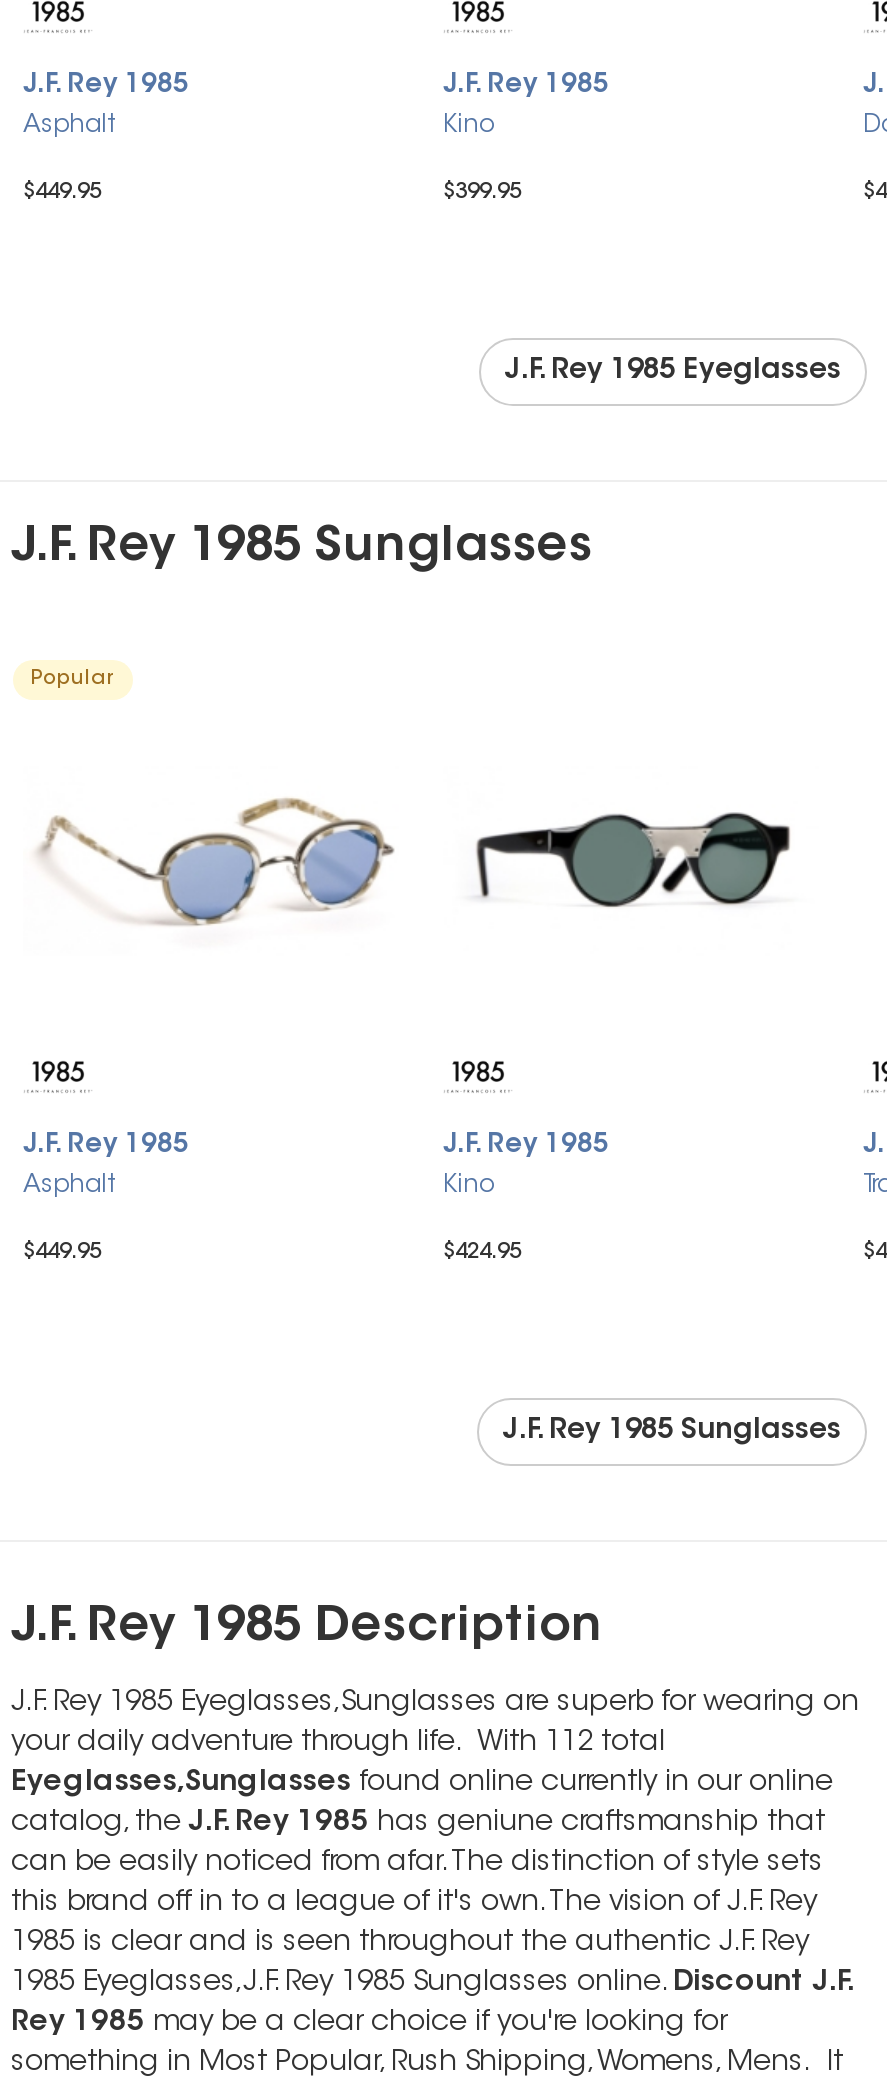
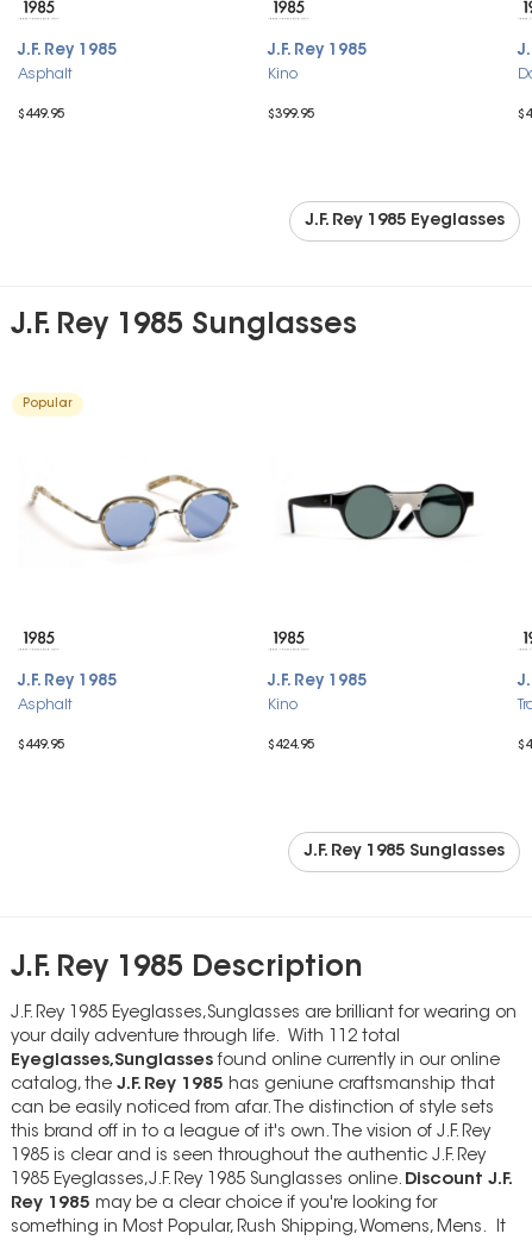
[11,1688,859,1718] J.F. Rey 1985 Eyeglasses,Sunglasses are superb for wearing on -> [11,1005,517,1022] J.F. Rey 1985 Eyeglasses,Sunglasses are brilliant for wearing on

